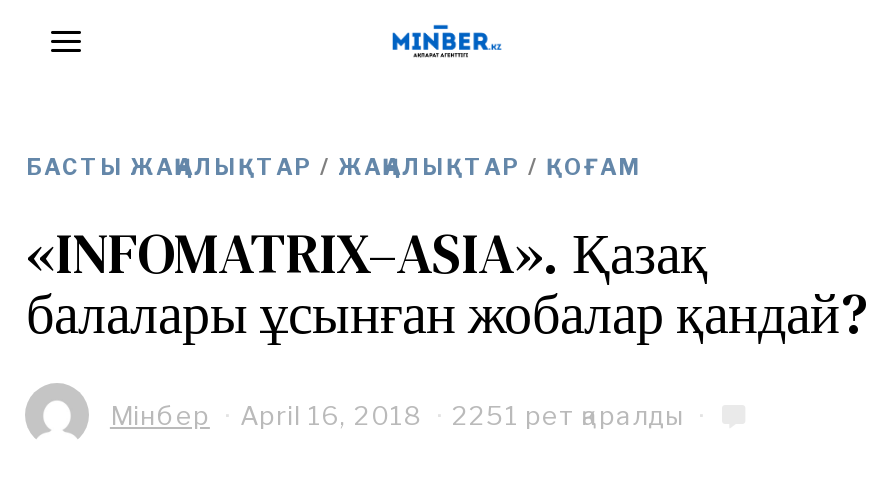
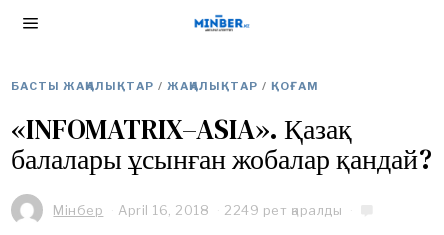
[110,399,684,431] Мінбер April 16, 2018 2251 рет қаралды -> [53,202,342,218] Мінбер April 16, 2018 2249 рет қаралды

